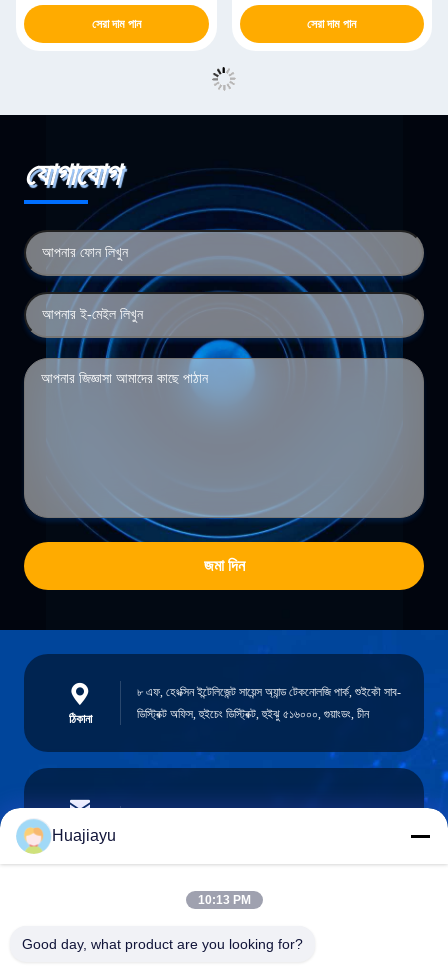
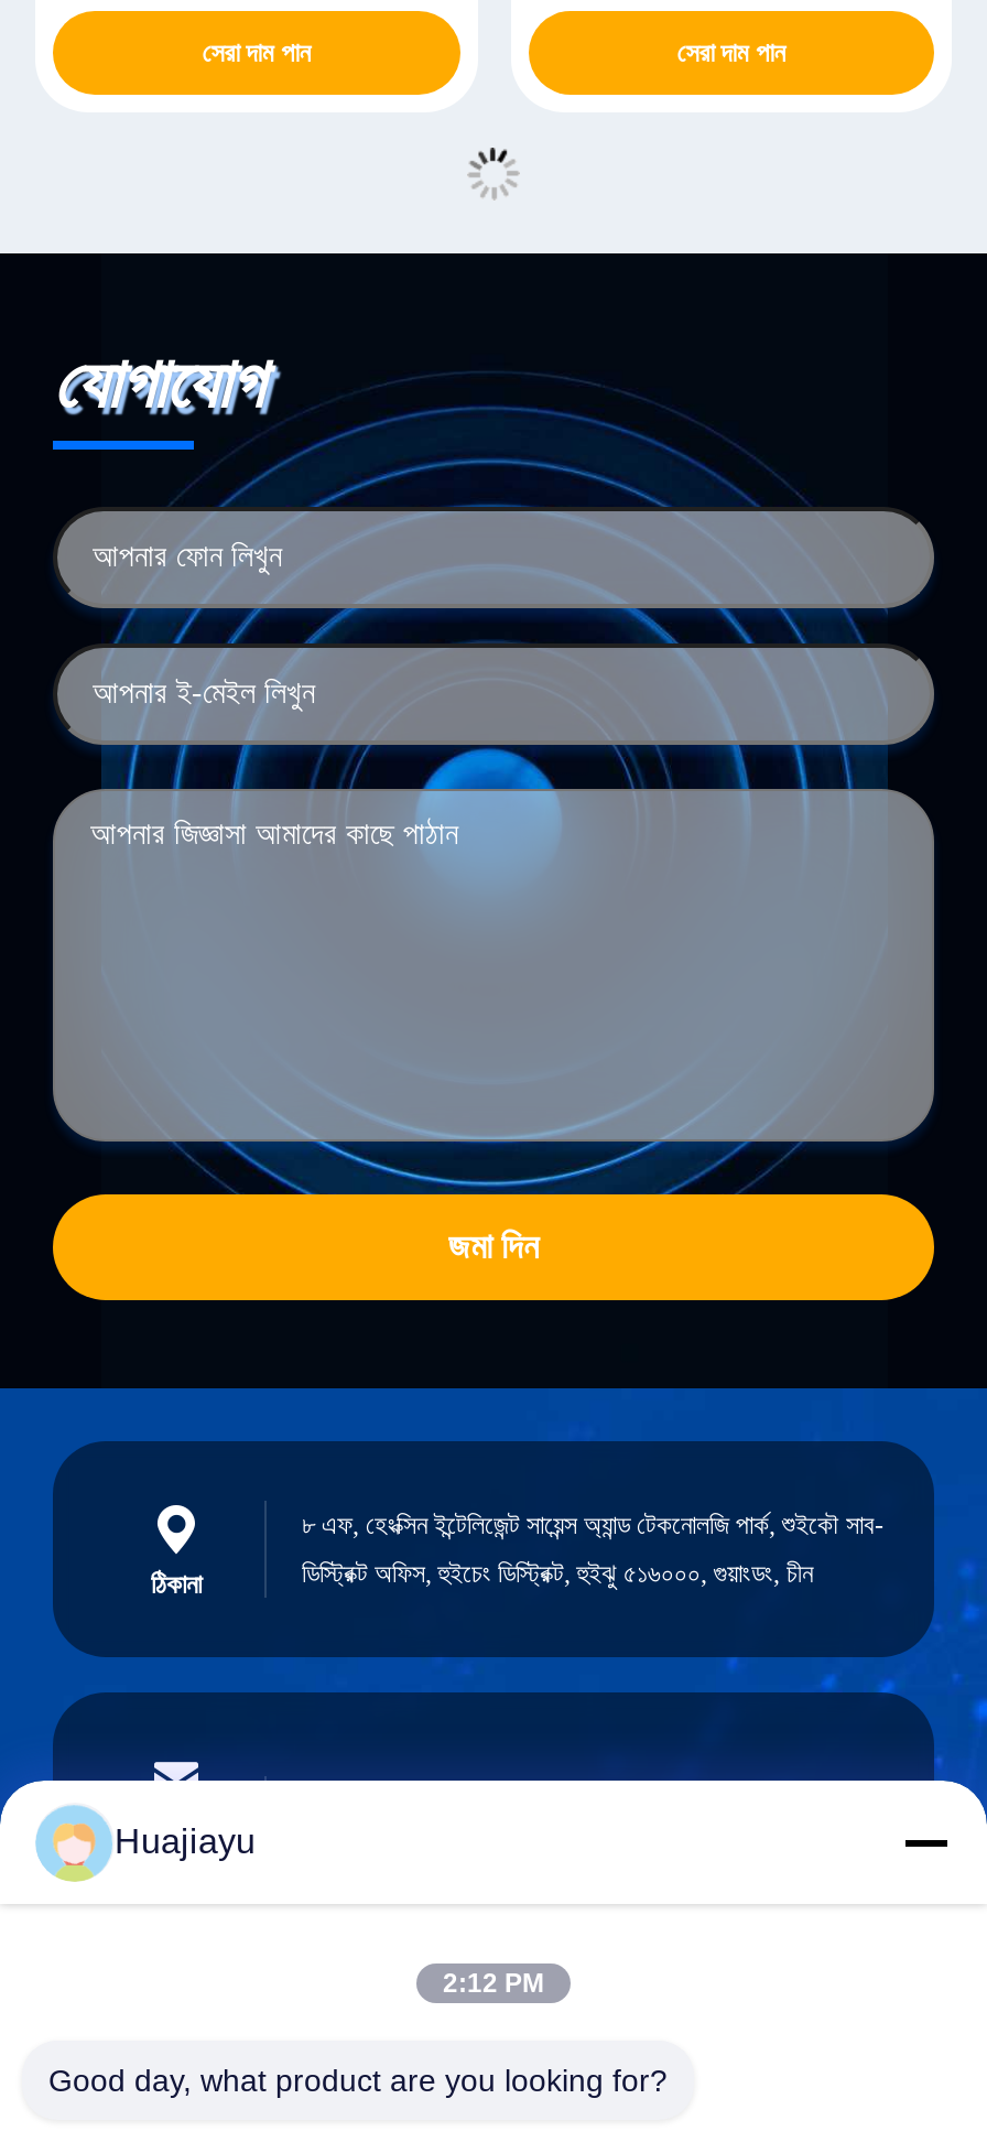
[197,893,250,907] 10:13 PM -> [443,1968,544,1999] 2:12 PM

